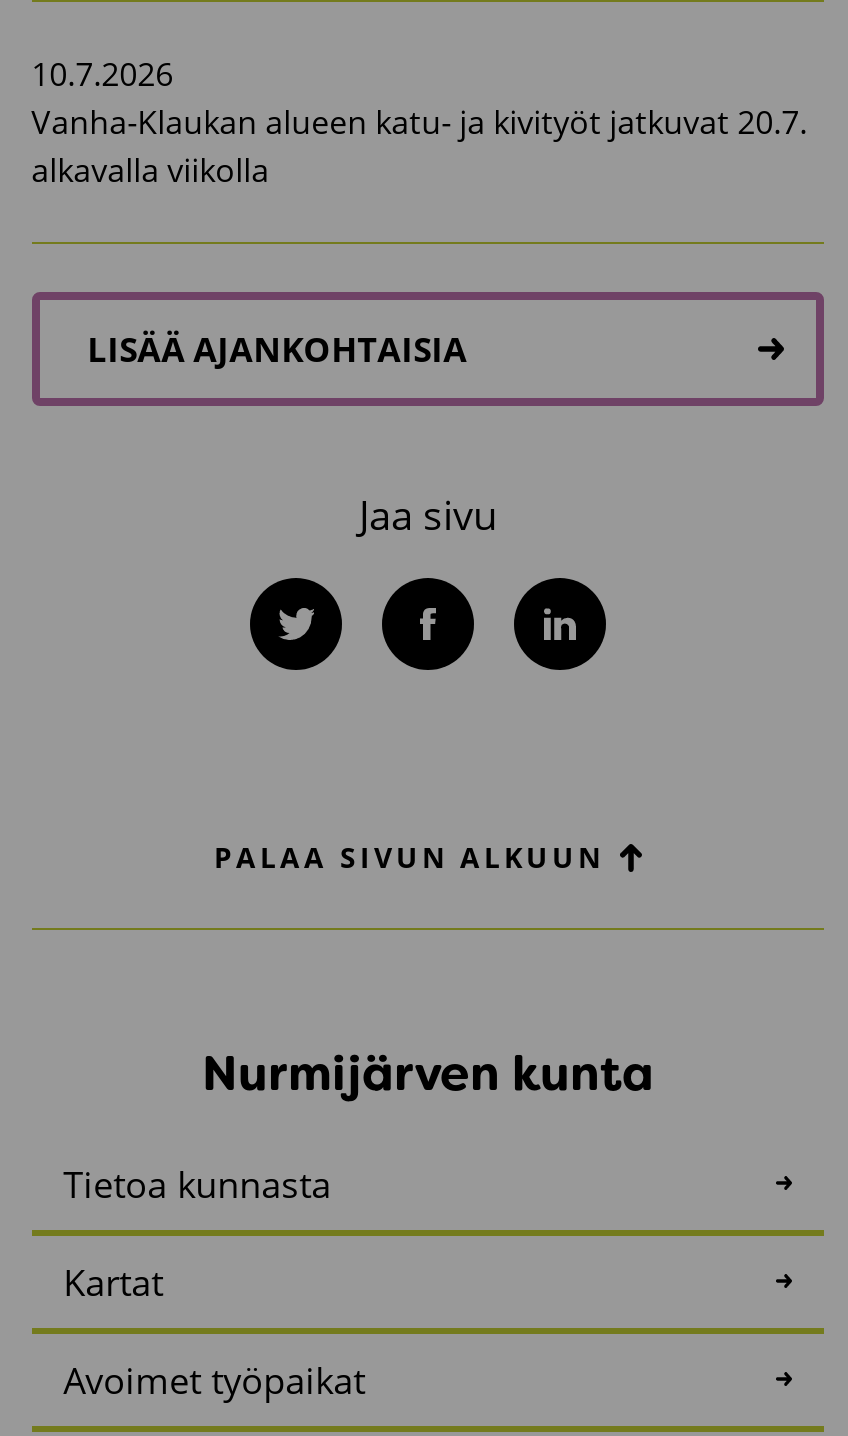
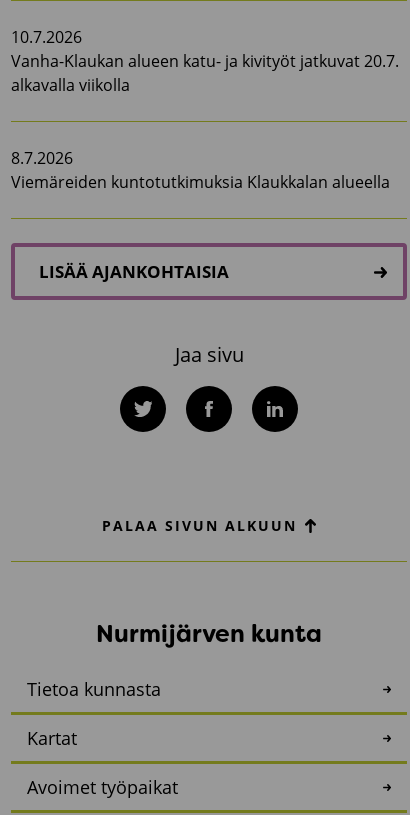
none -> [11,147,390,193] 8.7.2026 | Viemäreiden kuntotutkimuksia Klaukkalan alueella

